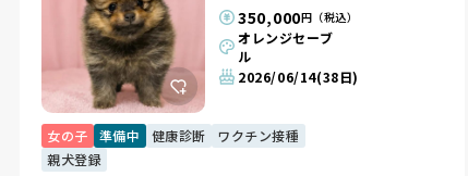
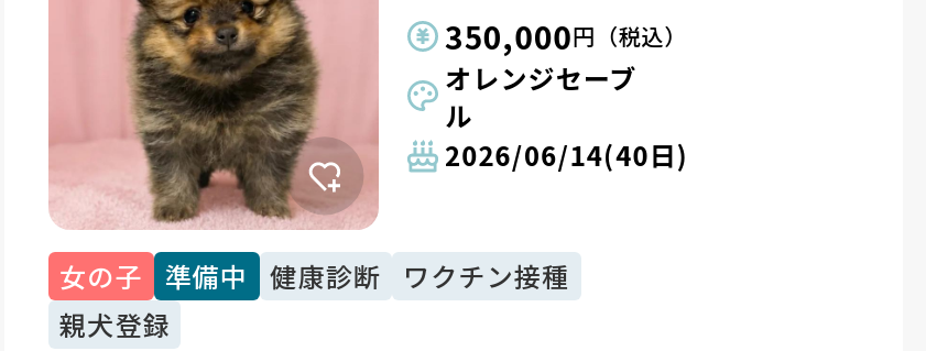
[238,67,359,86] 2026/06/14(38日) -> [445,136,689,173] 2026/06/14(40日)

